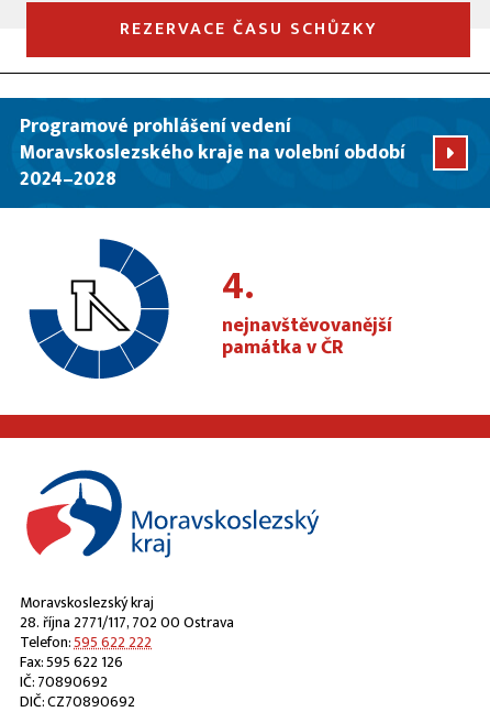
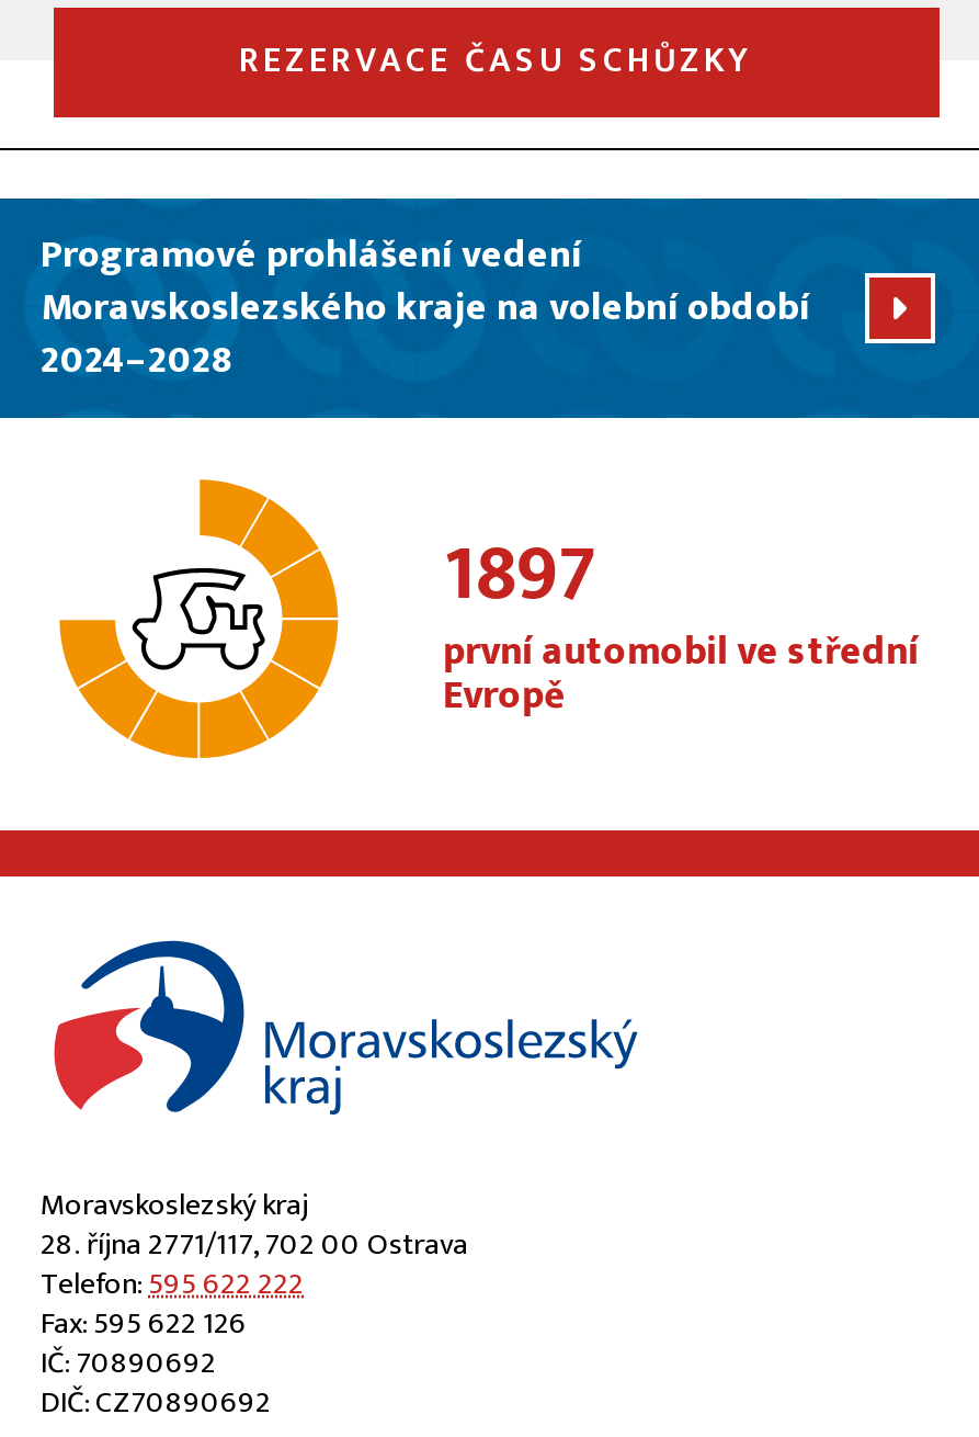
[29,238,170,380] [image] -> [58,477,341,760] [image]
[221,253,392,364] 4. | nejnavštěvovanější | památka v ČR -> [443,507,919,729] 1897 | první automobil ve střední | Evropě

